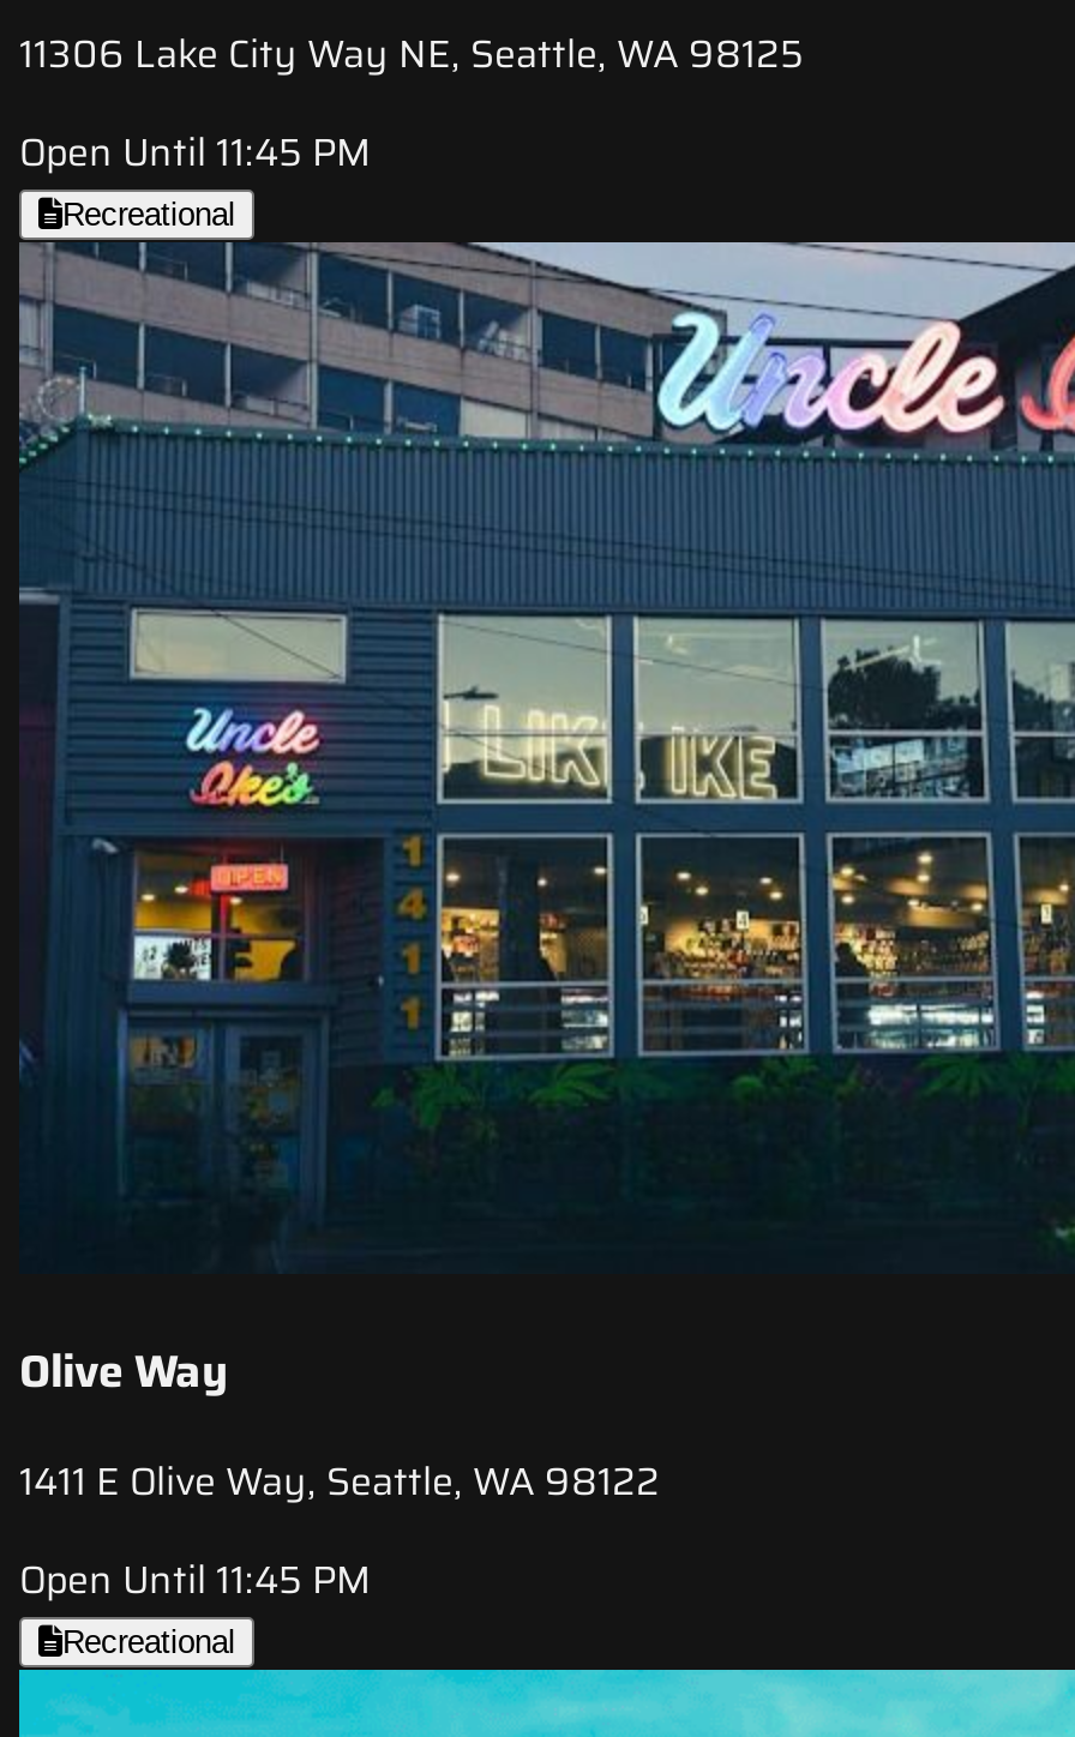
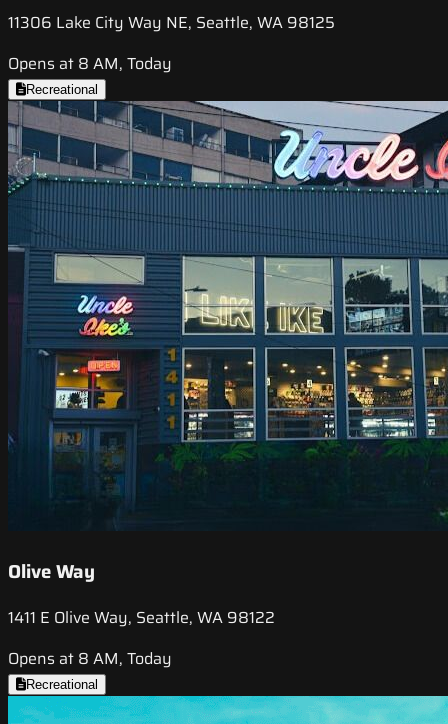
[19,123,372,183] Open Until 11:45 PM -> [8,51,172,76] Opens at 8 AM, Today
[19,1549,372,1609] Open Until 11:45 PM -> [8,646,172,671] Opens at 8 AM, Today

